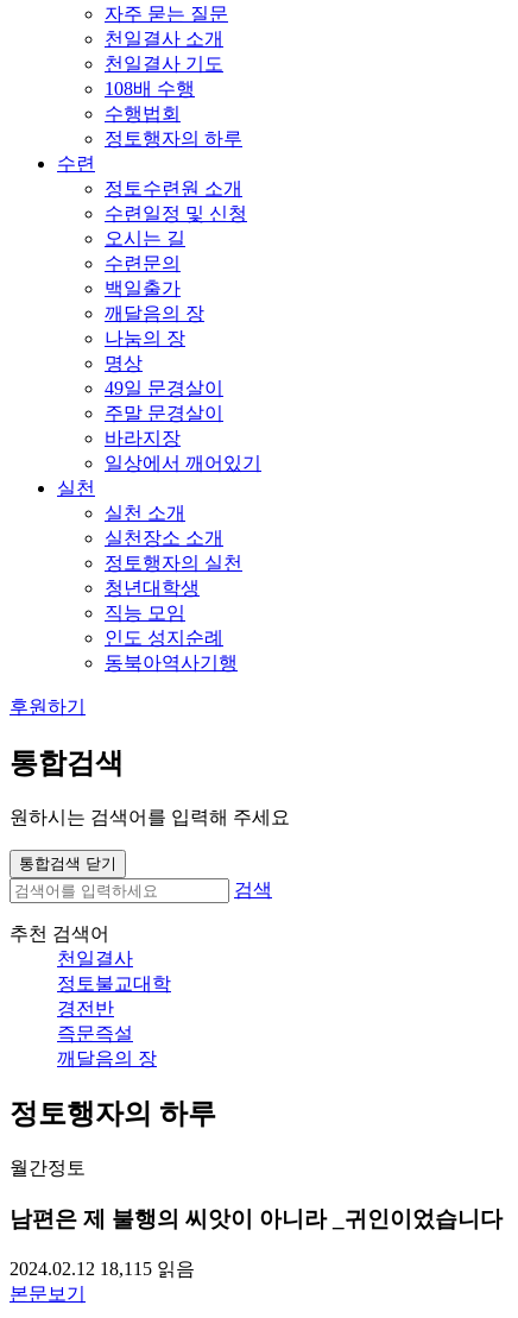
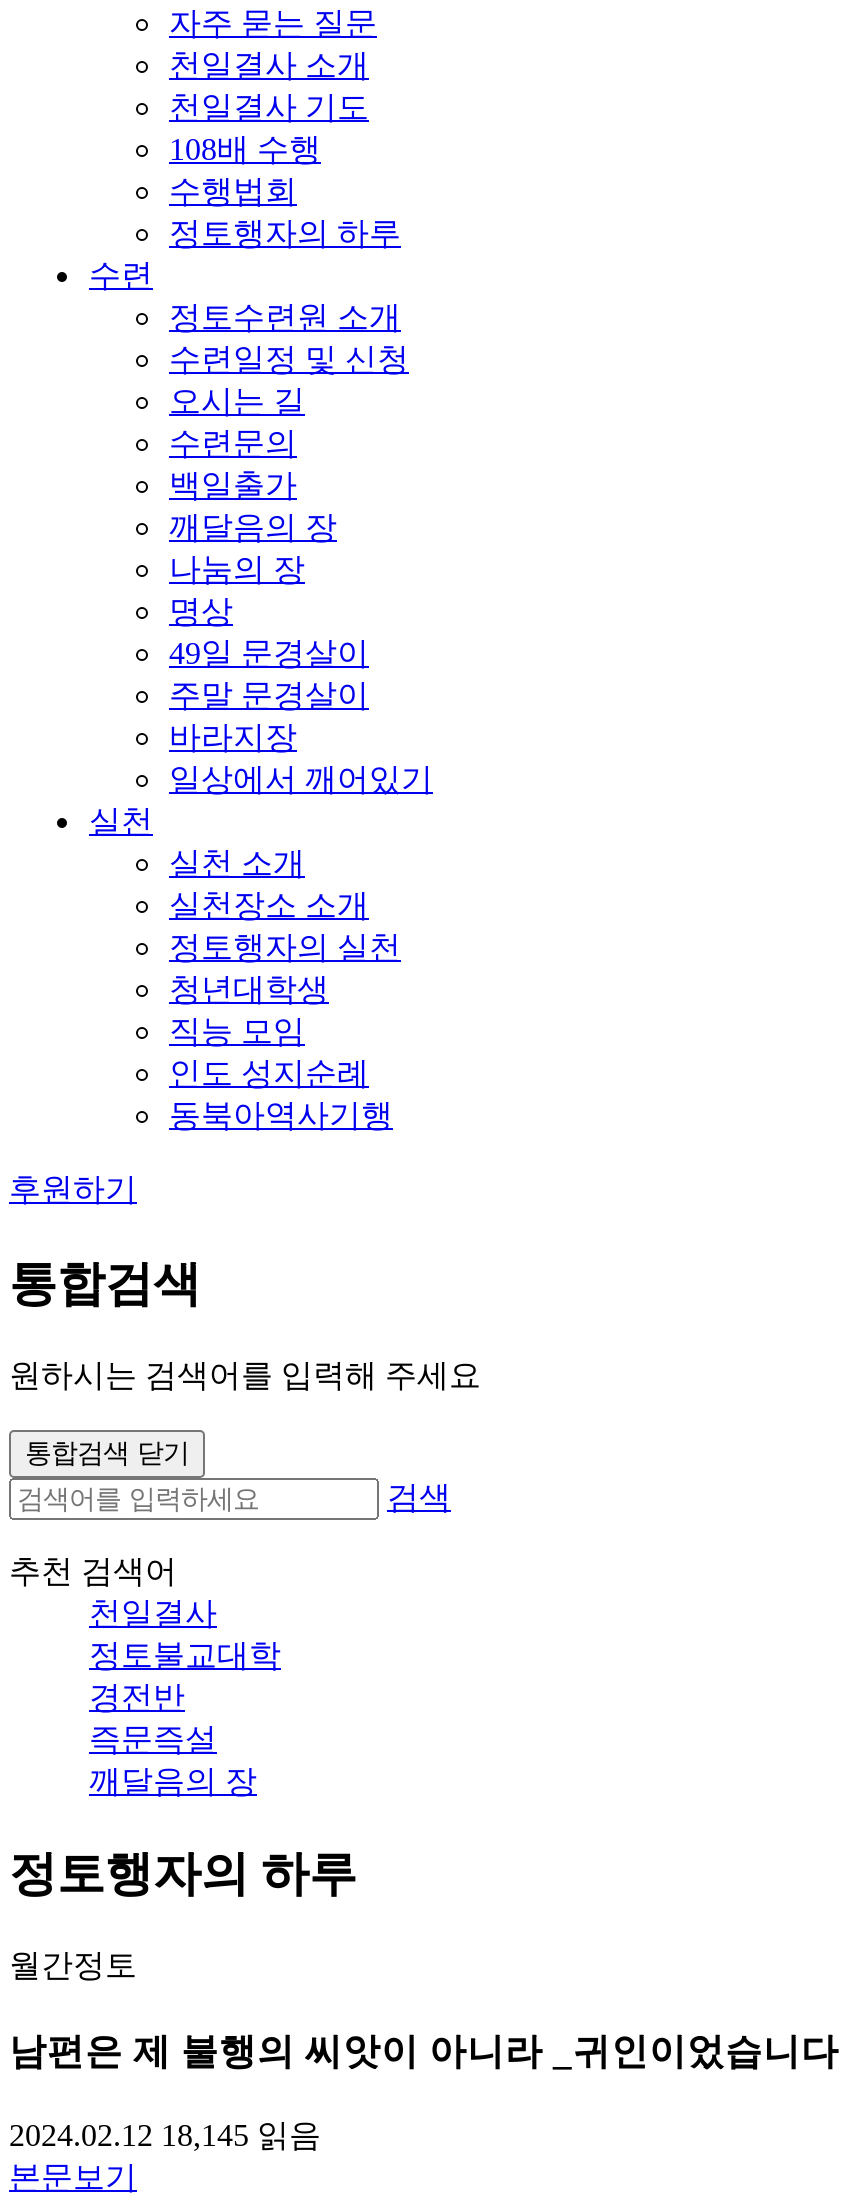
[10,1258,195,1279] 2024.02.12 18,115 읽음 -> [9,2118,321,2152] 2024.02.12 18,145 읽음

